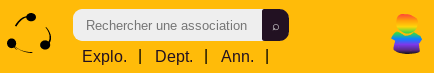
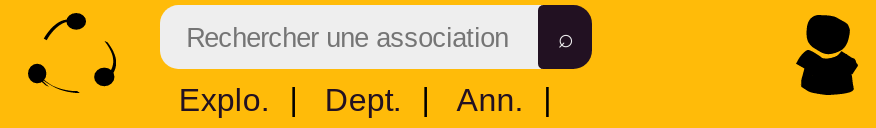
[391,14,423,54] [image] -> [796,13,860,95] [image]

